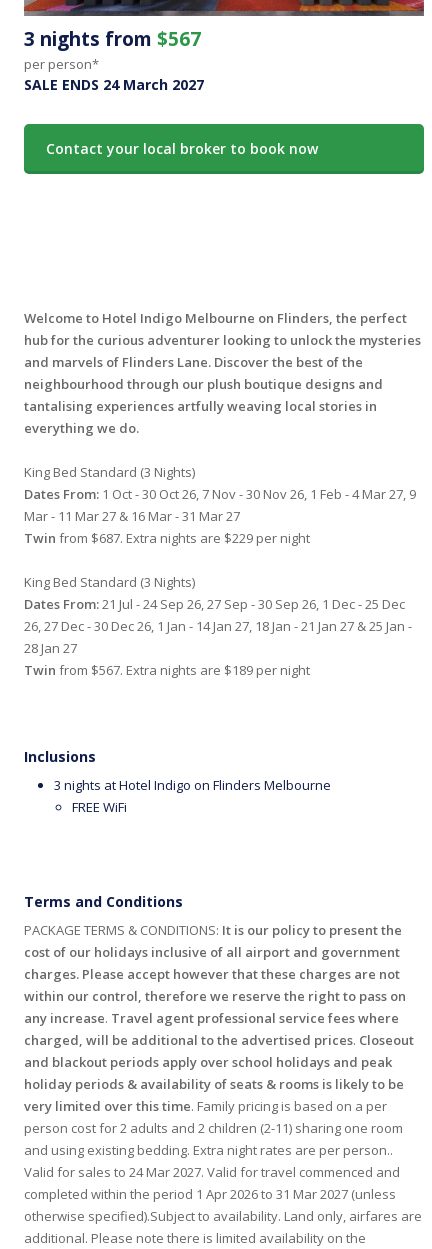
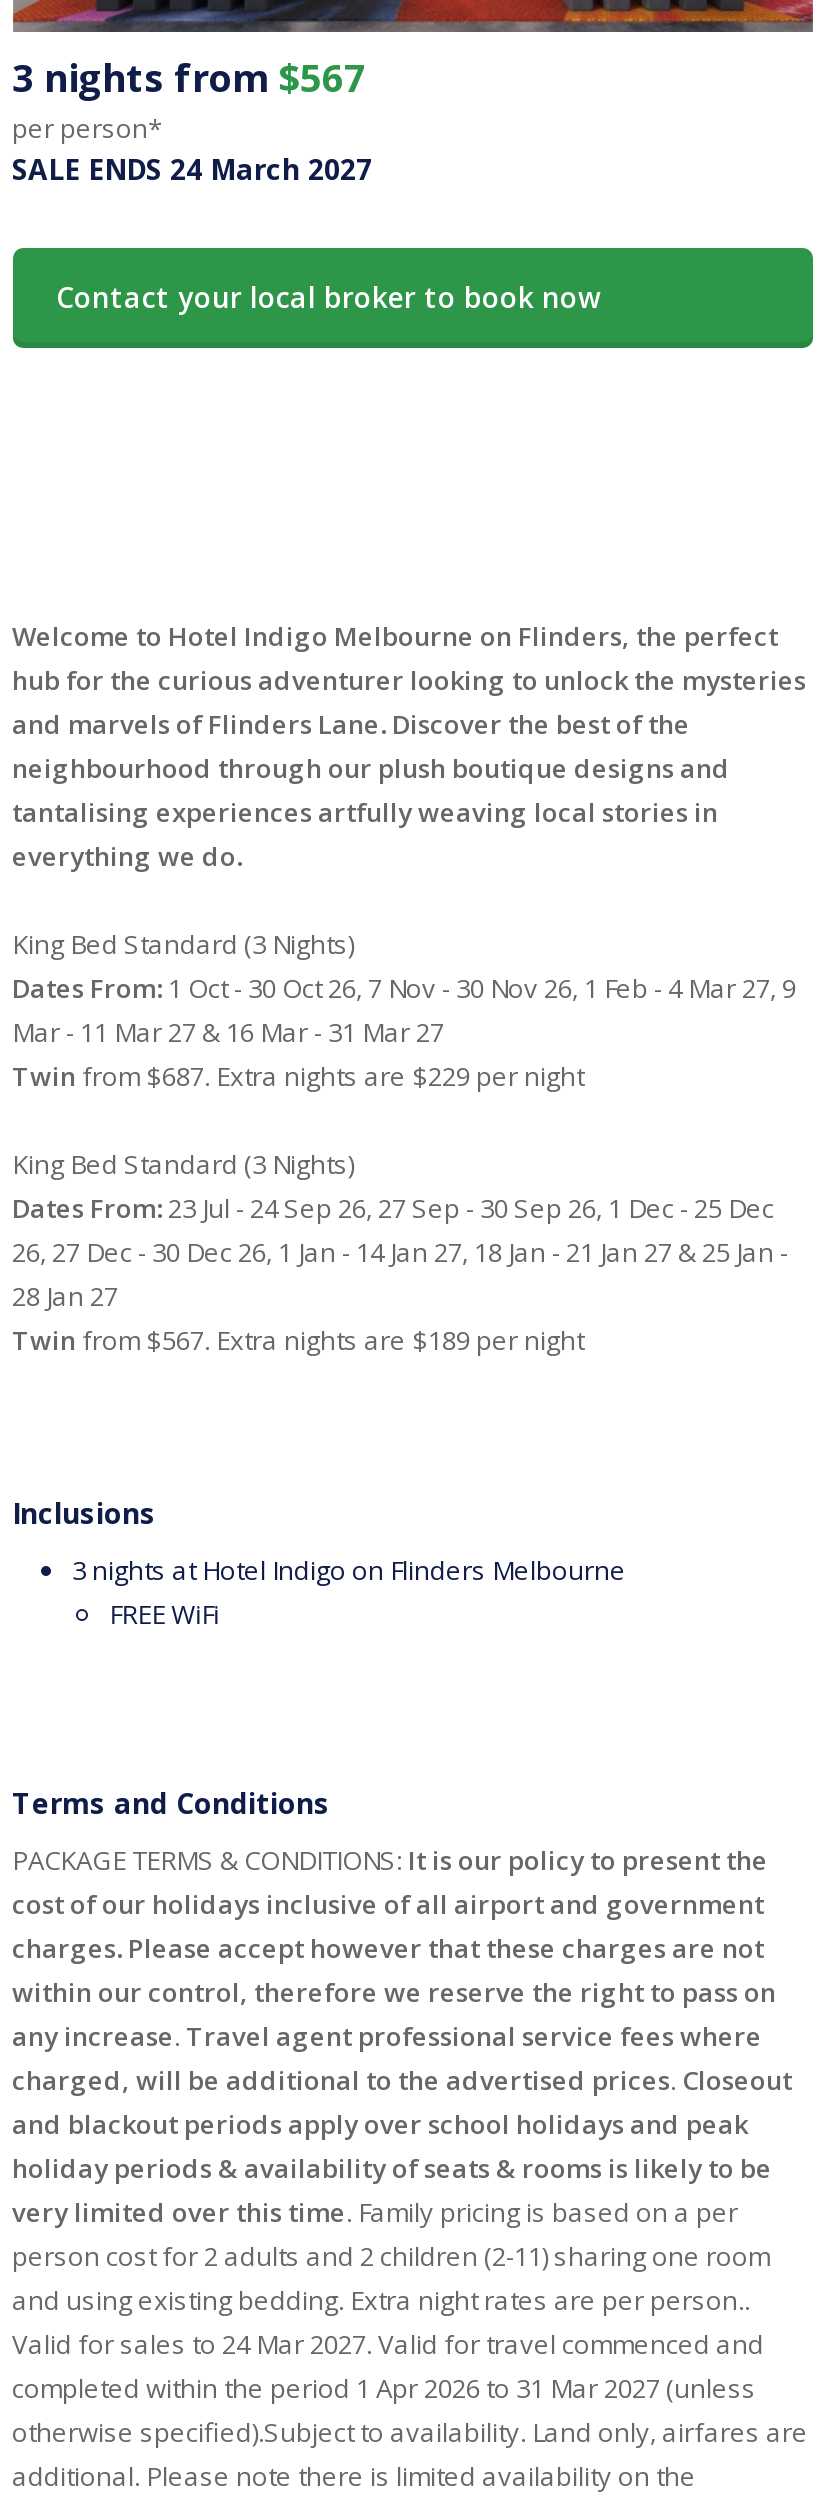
[23,595,404,613] Dates From: 21 Jul - 24 Sep 26, 27 Sep - 30 Sep 26, 1 Dec - 25 Dec -> [12,1189,774,1225] Dates From: 23 Jul - 24 Sep 26, 27 Sep - 30 Sep 26, 1 Dec - 25 Dec

